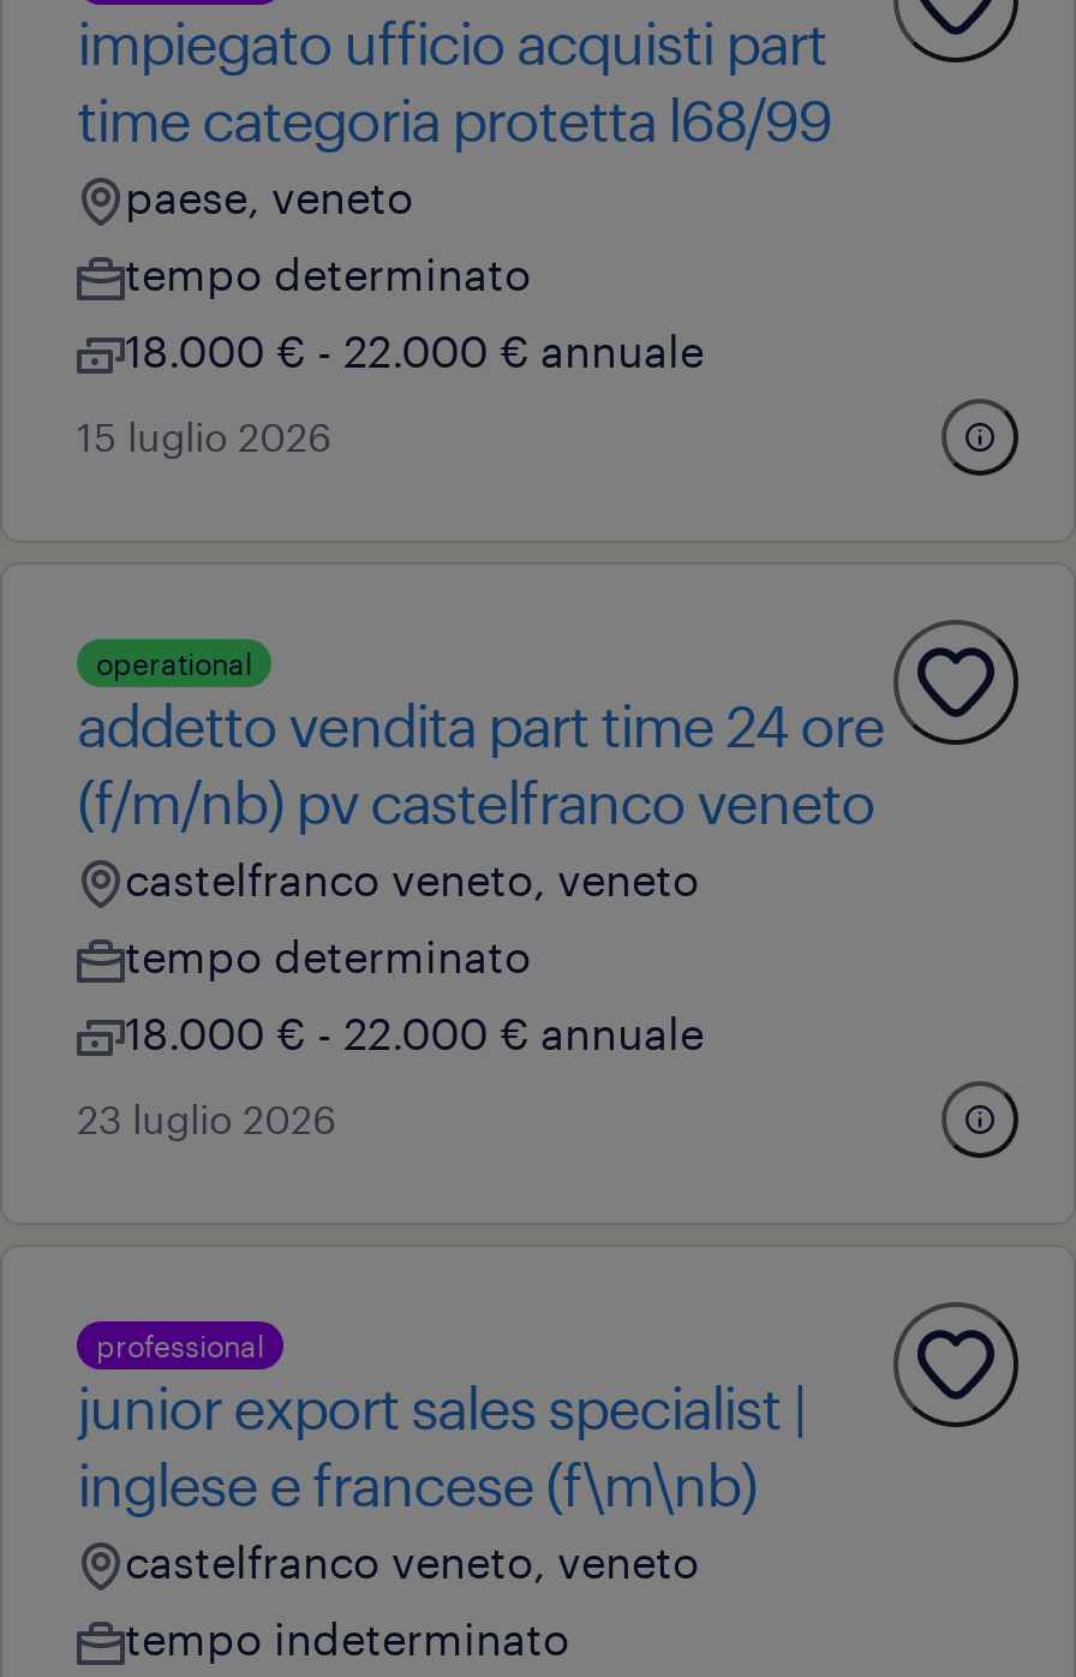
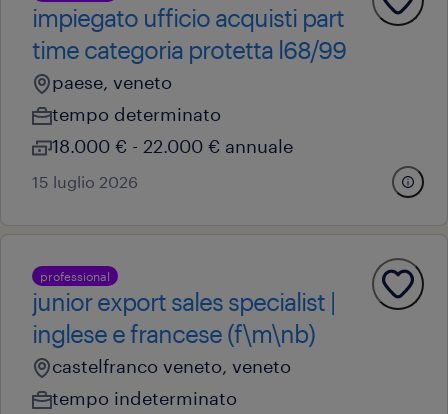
[77,646,884,1141] operational | addetto vendita part time 24 ore | (f/m/nb) pv castelfranco veneto | castelfranco veneto, veneto | tempo determinato | 18.000 € - 22.000 € annuale | 23 luglio 2026 -> none

